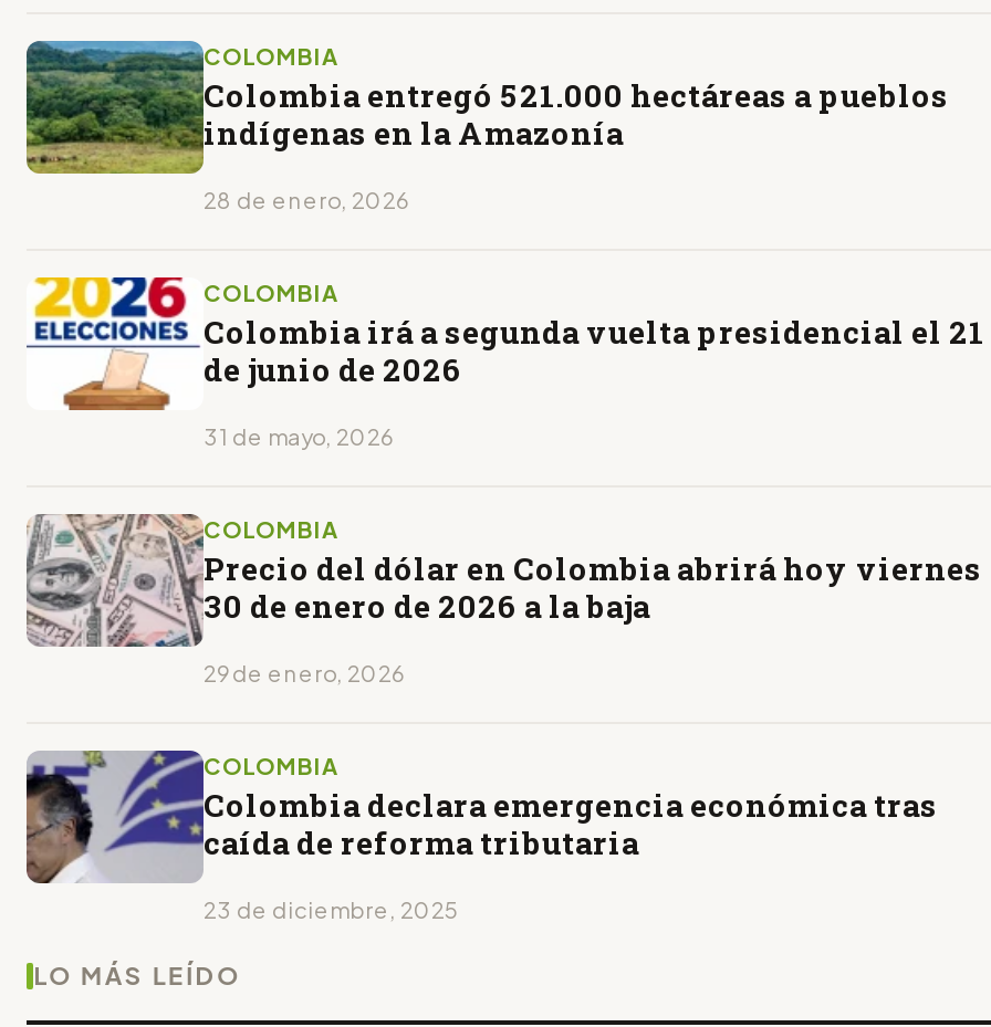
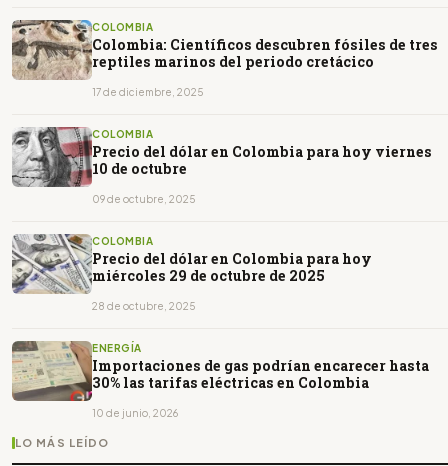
[24,39,949,176] [image] | Colombia entregó 521.000 hectáreas a pueblos | indígenas en la Amazonía -> [11,19,438,81] [image] | Colombia: Científicos descubren fósiles de tres | reptiles marinos del periodo cretácico
[204,187,407,214] 28 de enero, 2026 -> [92,86,204,98] 17 de diciembre, 2025
[27,275,984,412] [image] | Colombia irá a segunda vuelta presidencial el 21 | de junio de 2026 -> [11,126,432,188] [image] | Precio del dólar en Colombia para hoy viernes | 10 de octubre
[204,424,392,451] 31 de mayo, 2026 -> [92,193,196,205] 09 de octubre, 2025
[27,514,982,647] [image] | Precio del dólar en Colombia abrirá hoy viernes | 30 de enero de 2026 a la baja -> [12,234,372,295] [image] | Precio del dólar en Colombia para hoy | miércoles 29 de octubre de 2025
[204,661,403,687] 29 de enero, 2026 -> [92,300,196,312] 28 de octubre, 2025
[24,748,938,883] [image] | COLOMBIA | Colombia declara emergencia económica tras | caída de reforma tributaria -> [12,340,429,402] [image] | ENERGÍA | Importaciones de gas podrían encarecer hasta | 30% las tarifas eléctricas en Colombia
[204,897,460,924] 23 de diciembre, 2025 -> [92,407,178,419] 10 de junio, 2026

